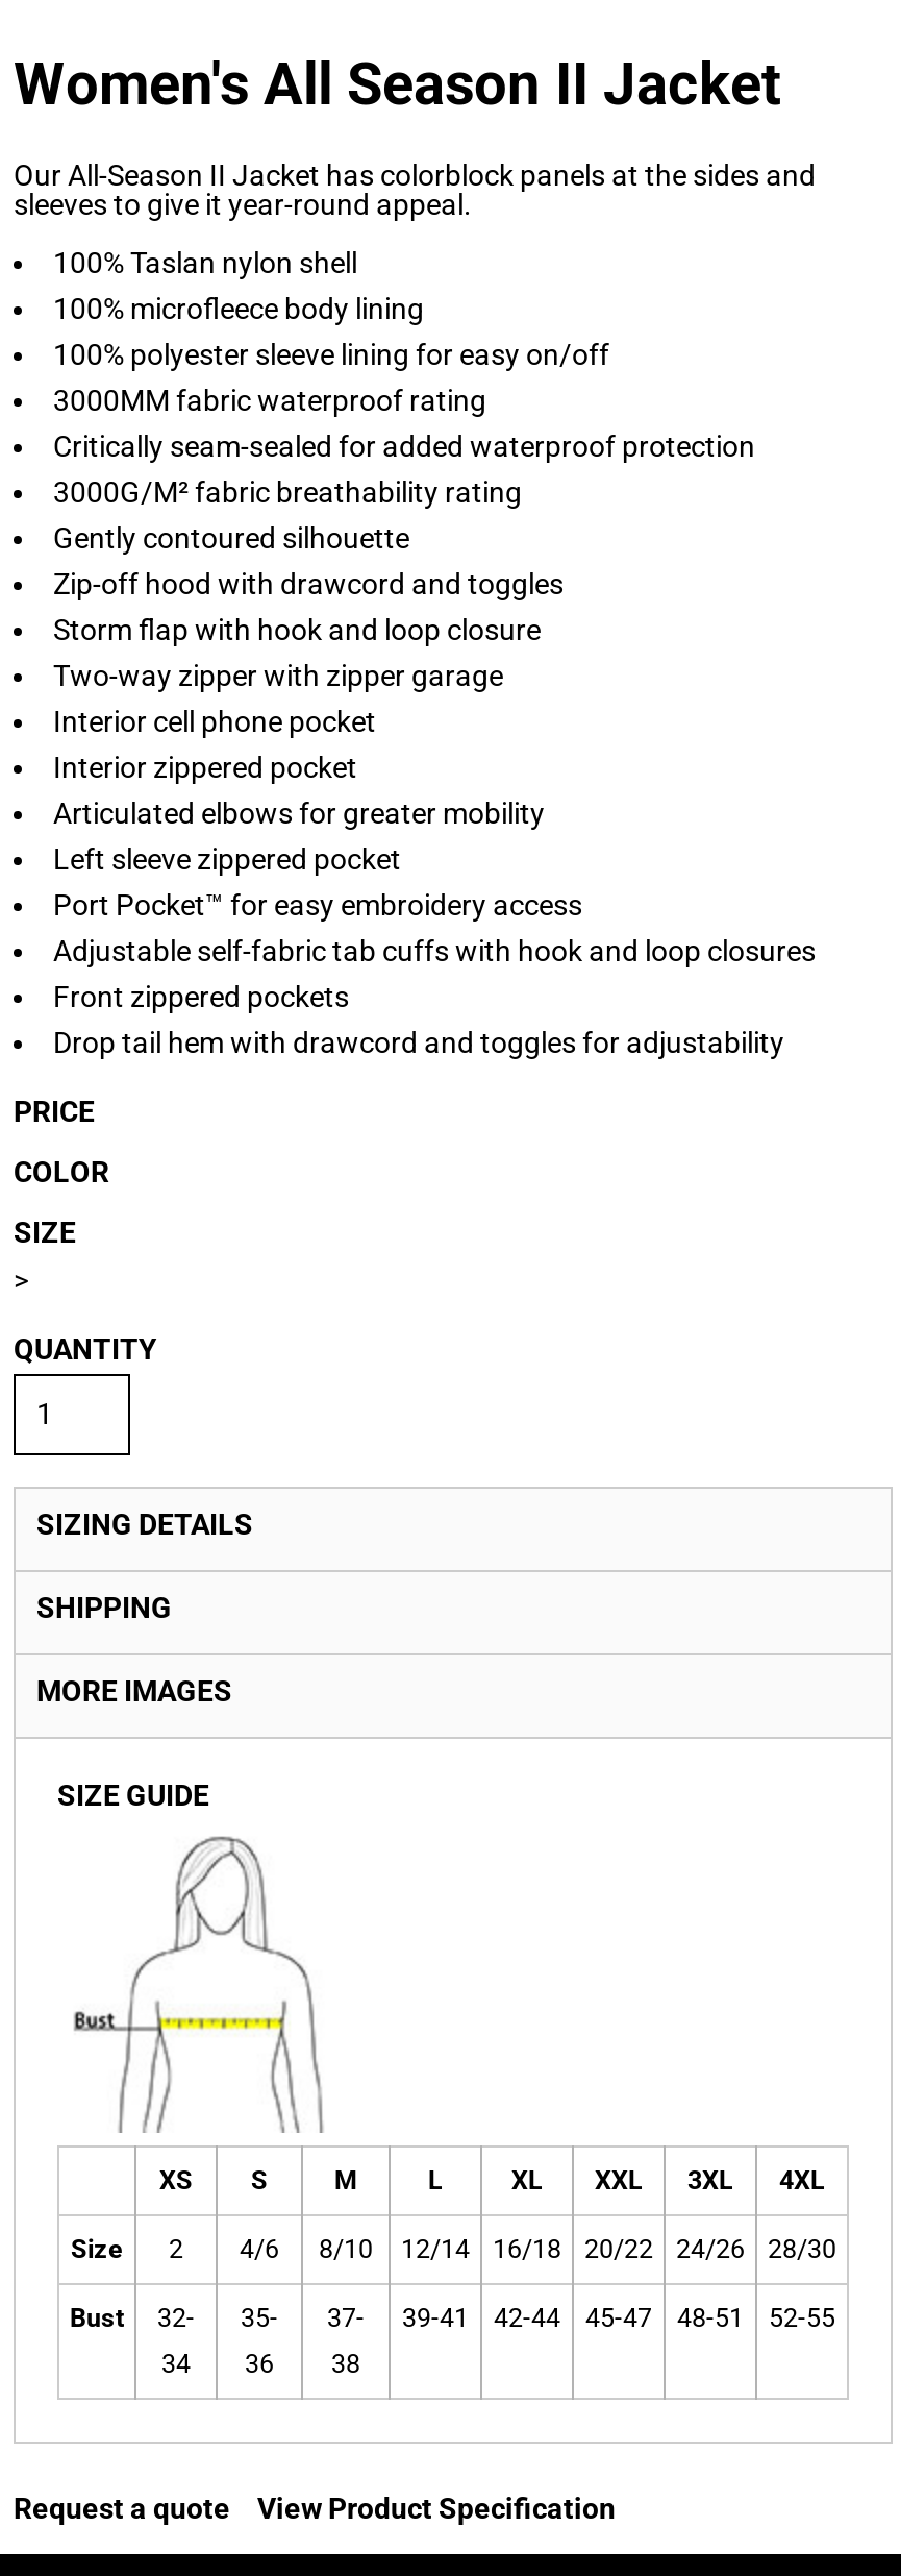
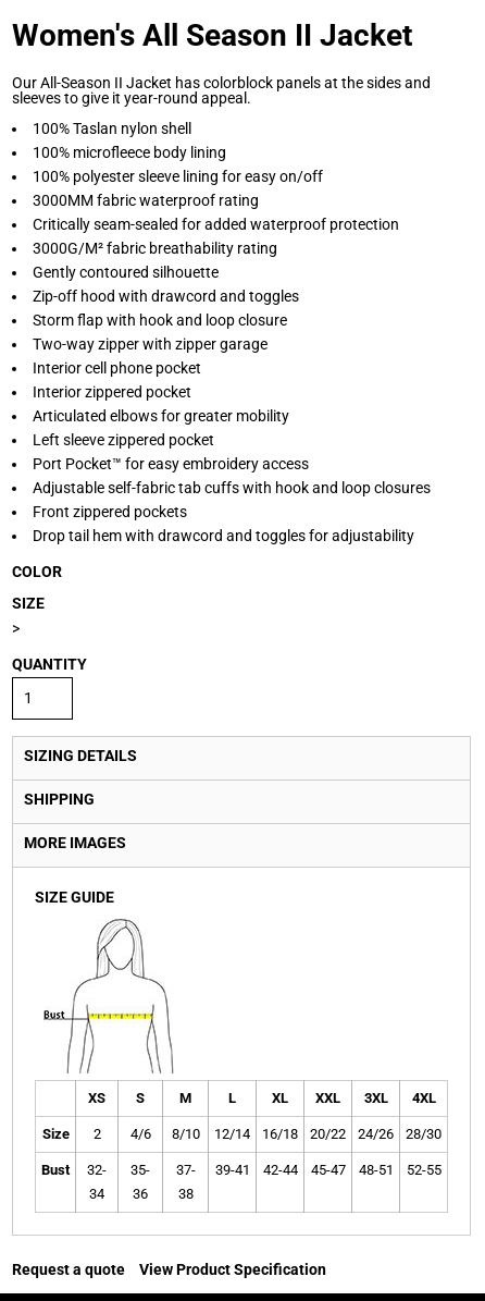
[14,1095,95,1128] PRICE -> none

